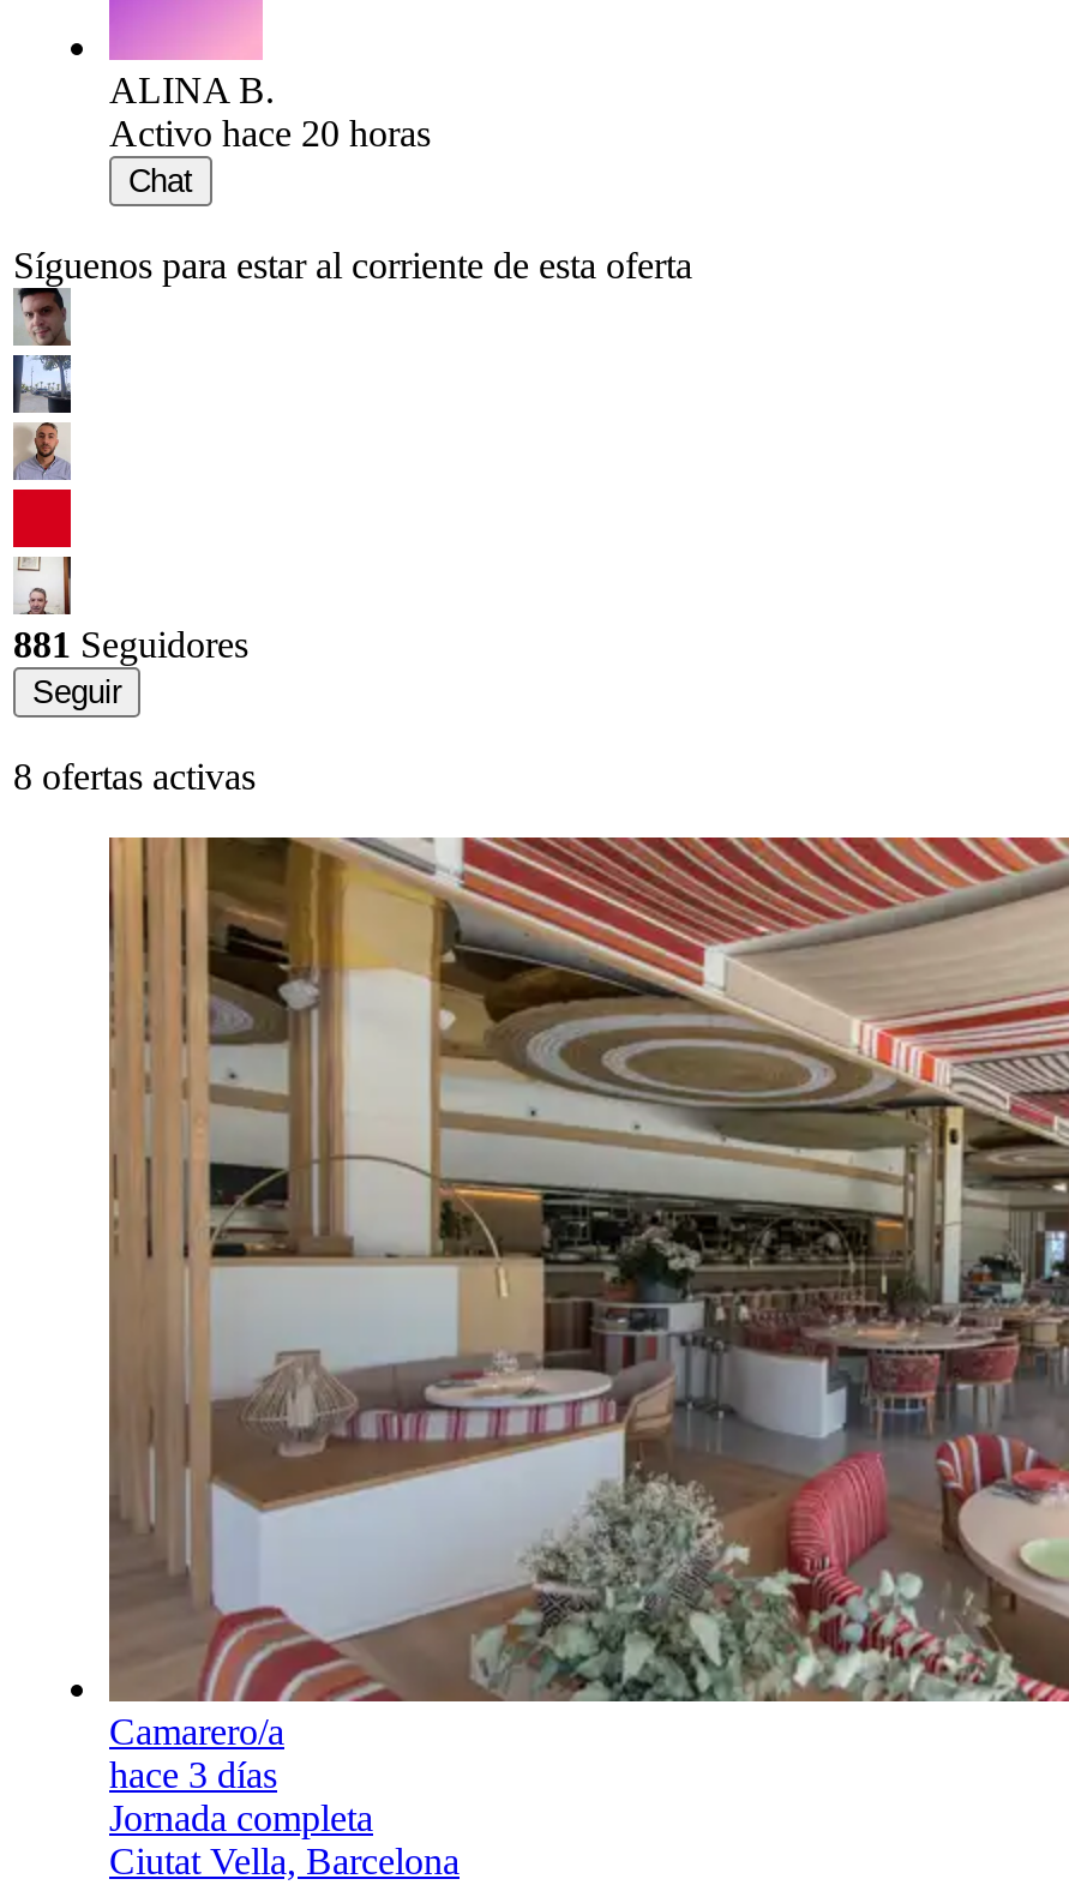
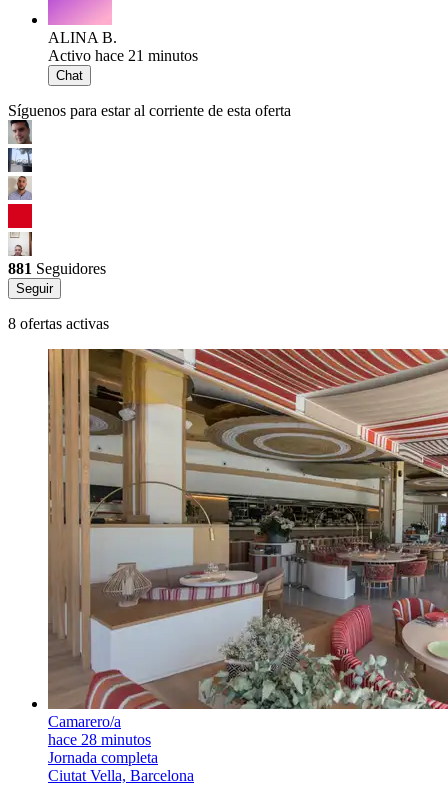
[109,113,431,153] Activo hace 20 horas -> [48,47,198,64] Activo hace 21 minutos
[109,1754,277,1795] hace 3 días -> [48,731,151,748] hace 28 minutos

